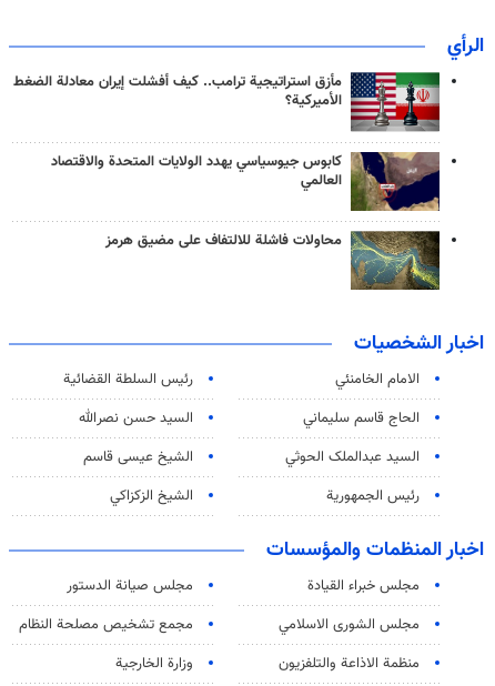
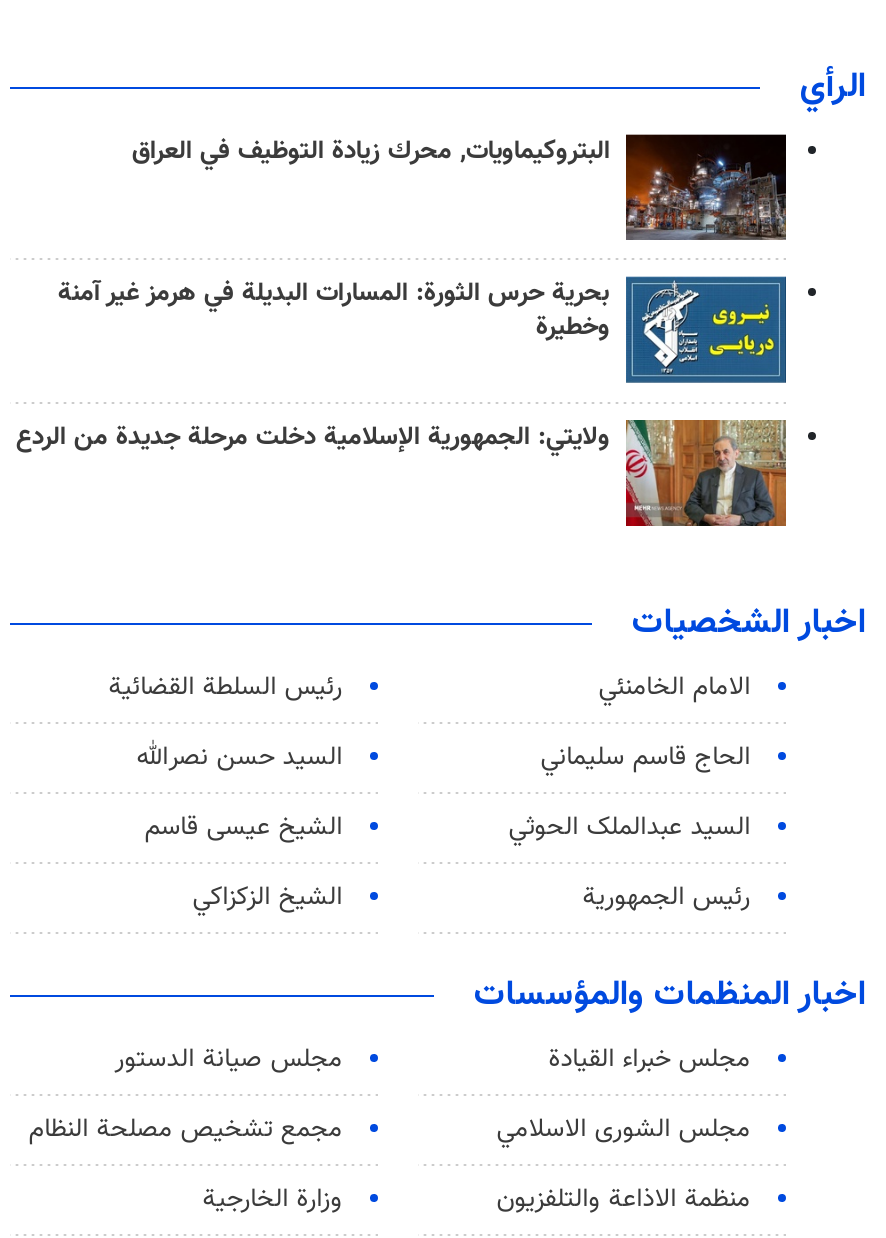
[13,71,441,132] [image] | مأزق استراتيجية ترامب.. كيف أفشلت إيران معادلة الضغط | الأميركية؟ -> [132,131,788,241] [image] | البتروكيماويات, محرك زيادة التوظيف في العراق
[51,151,441,212] [image] | كابوس جيوسياسي يهدد الولايات المتحدة والاقتصاد | العالمي -> [58,274,788,385] [image] | بحرية حرس الثورة: المسارات البديلة في هرمز غير آمنة | وخطيرة
[105,230,441,291] [image] | محاولات فاشلة للالتفاف على مضيق هرمز -> [16,417,788,529] [image] | ولايتي: الجمهورية الإسلامية دخلت مرحلة جديدة من الردع

